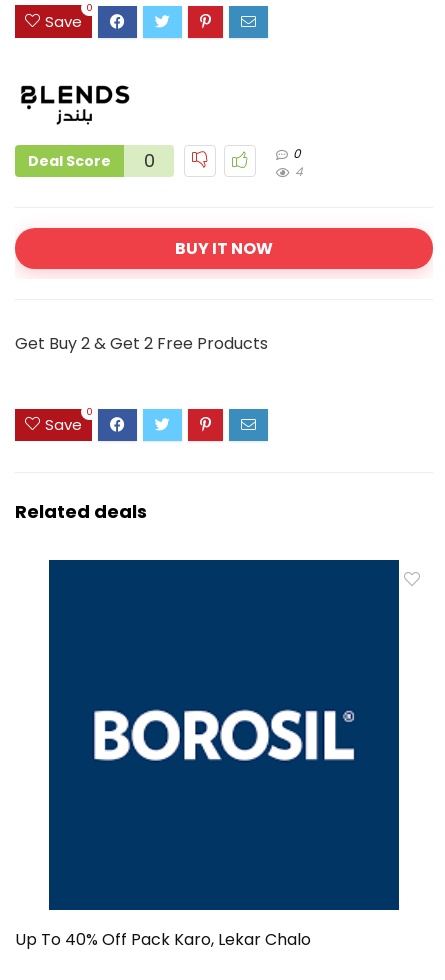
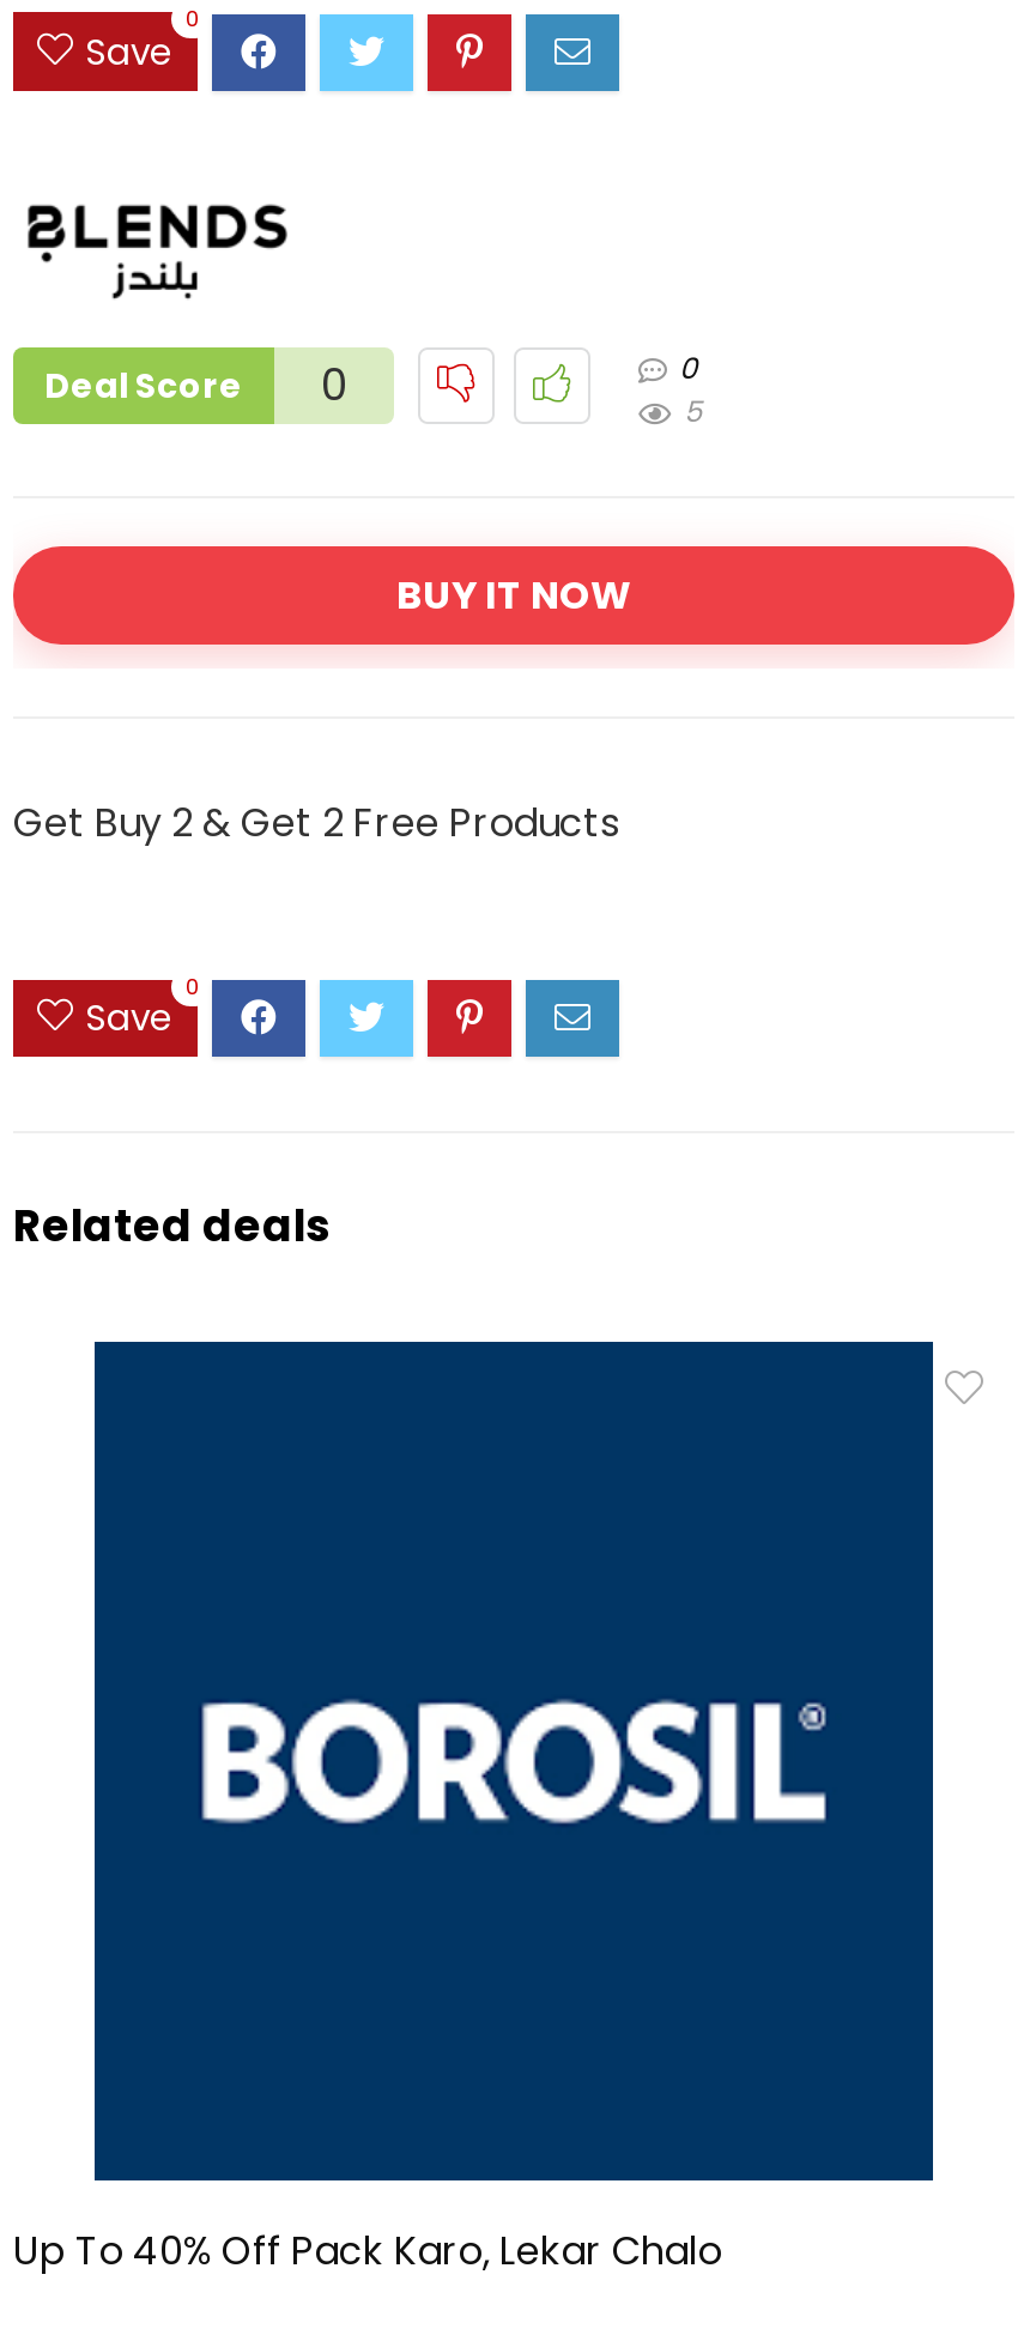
[295,163,303,180] 4 -> [684,391,703,431] 5

